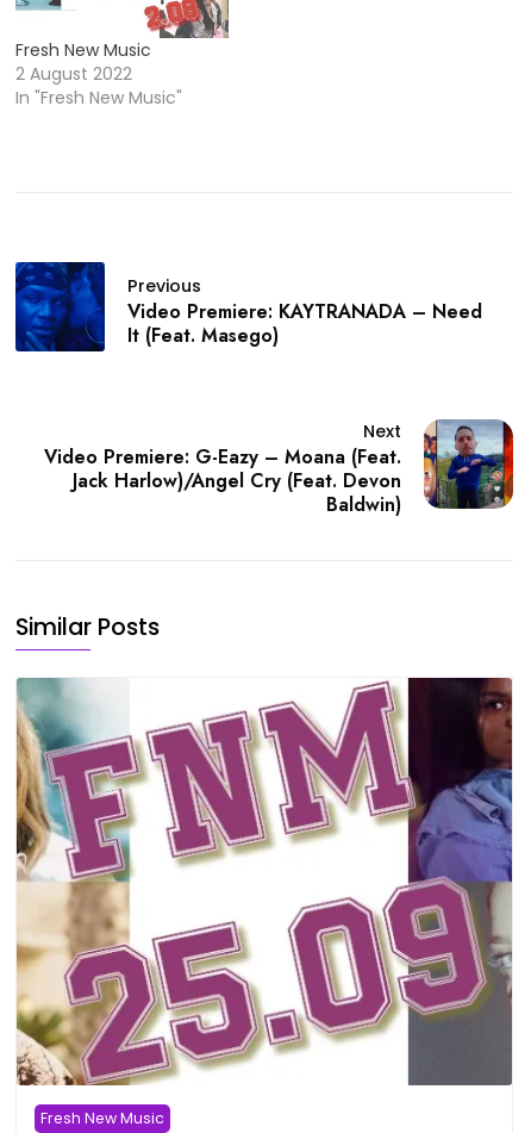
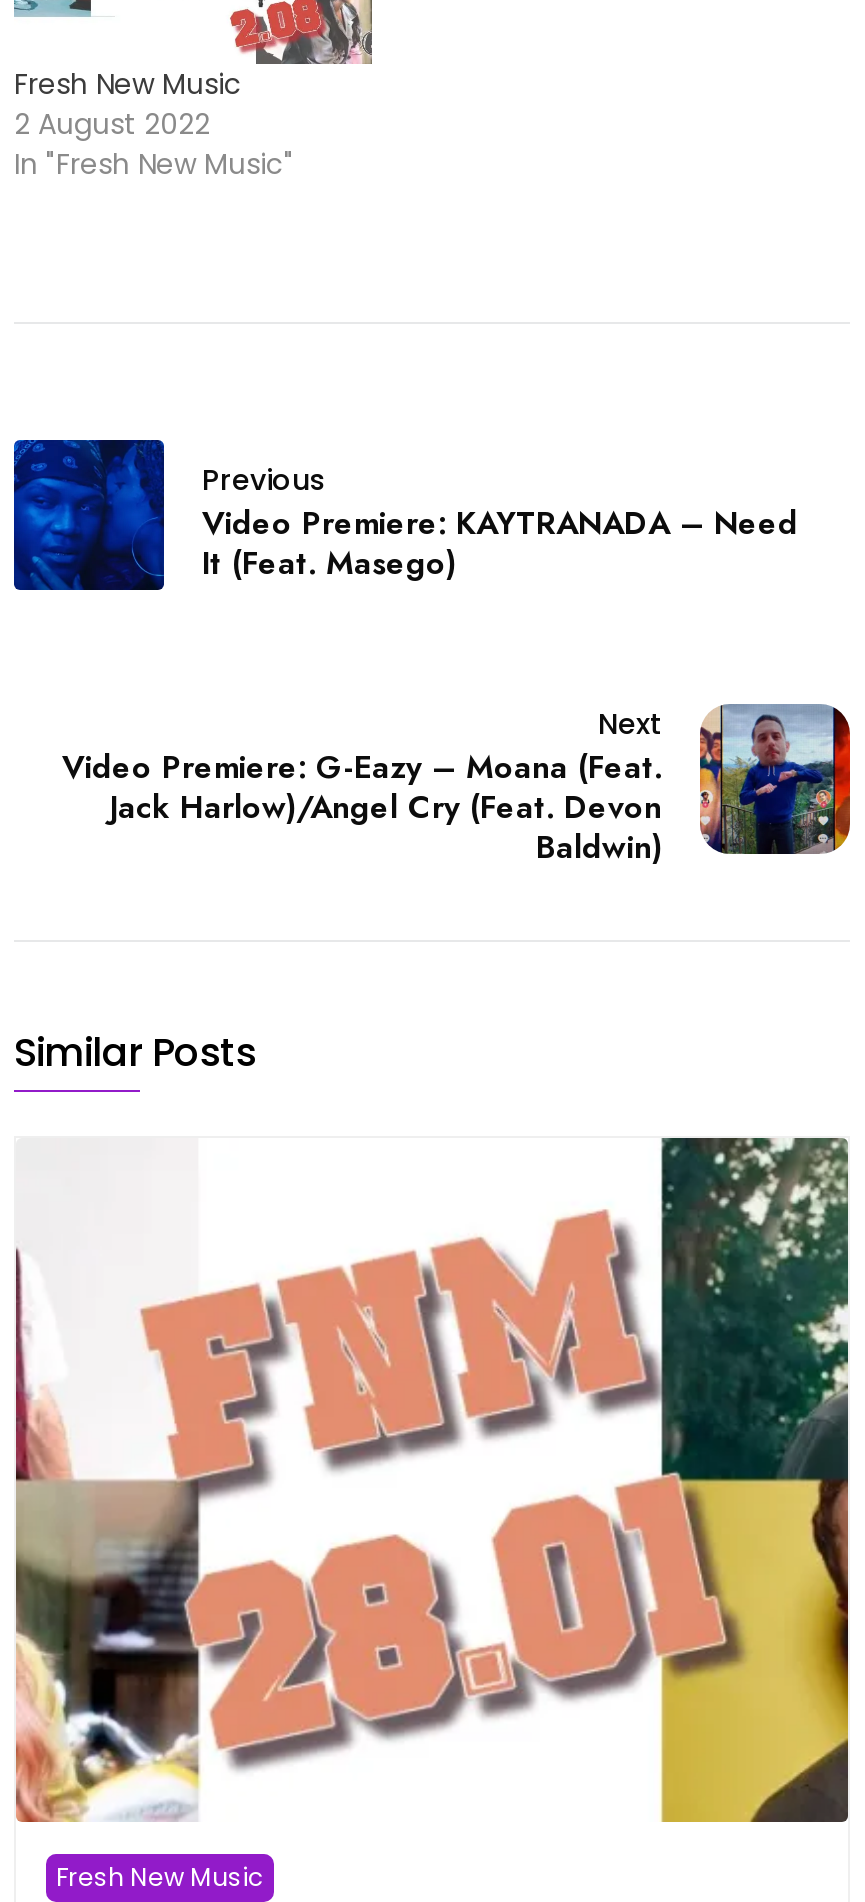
[15,677,513,1087] [image] -> [14,1136,850,1824] [image]

